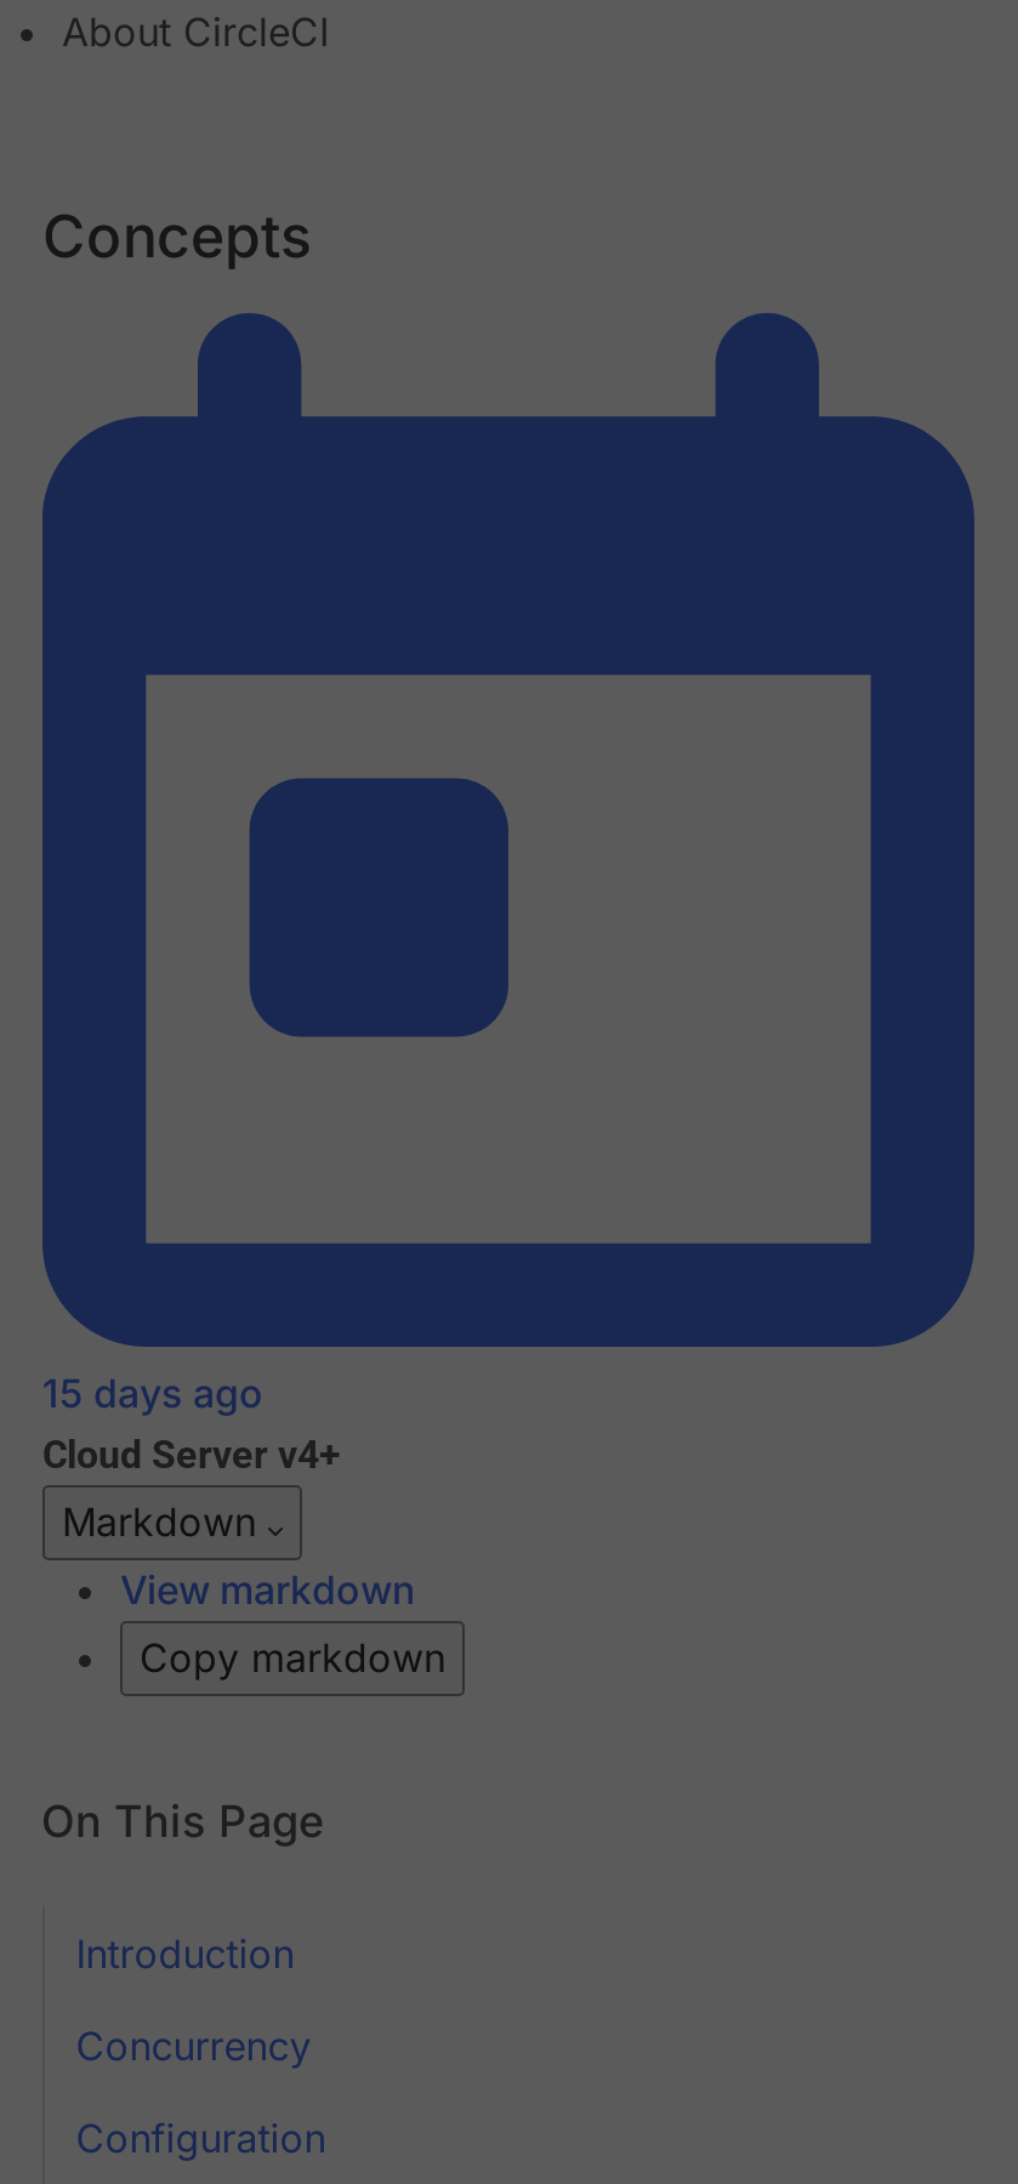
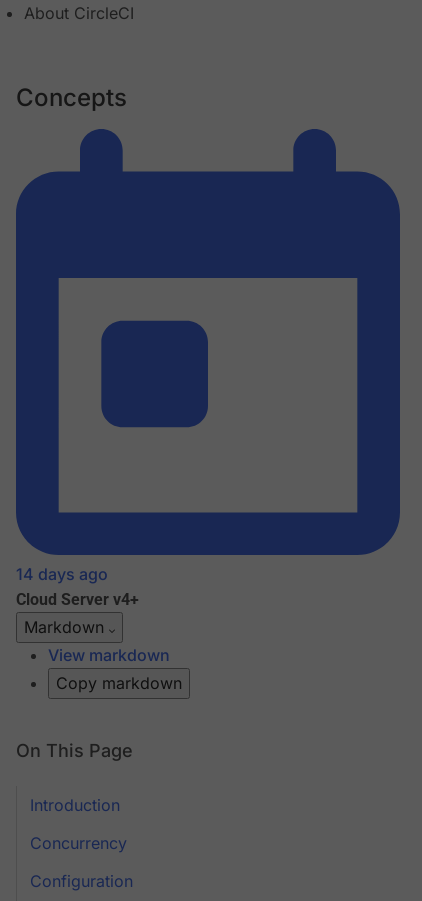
[42,1370,263,1418] 15 days ago -> [16,564,108,584] 14 days ago

